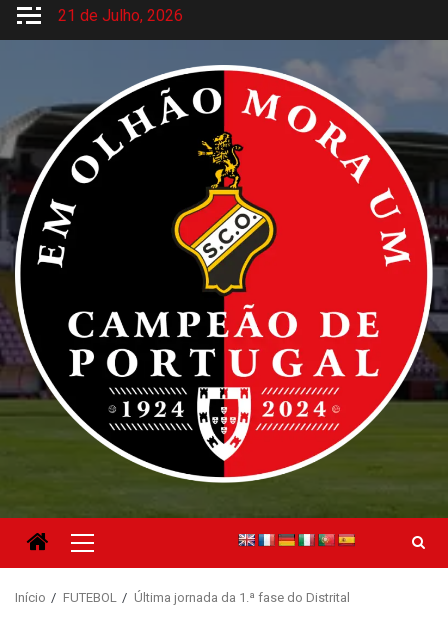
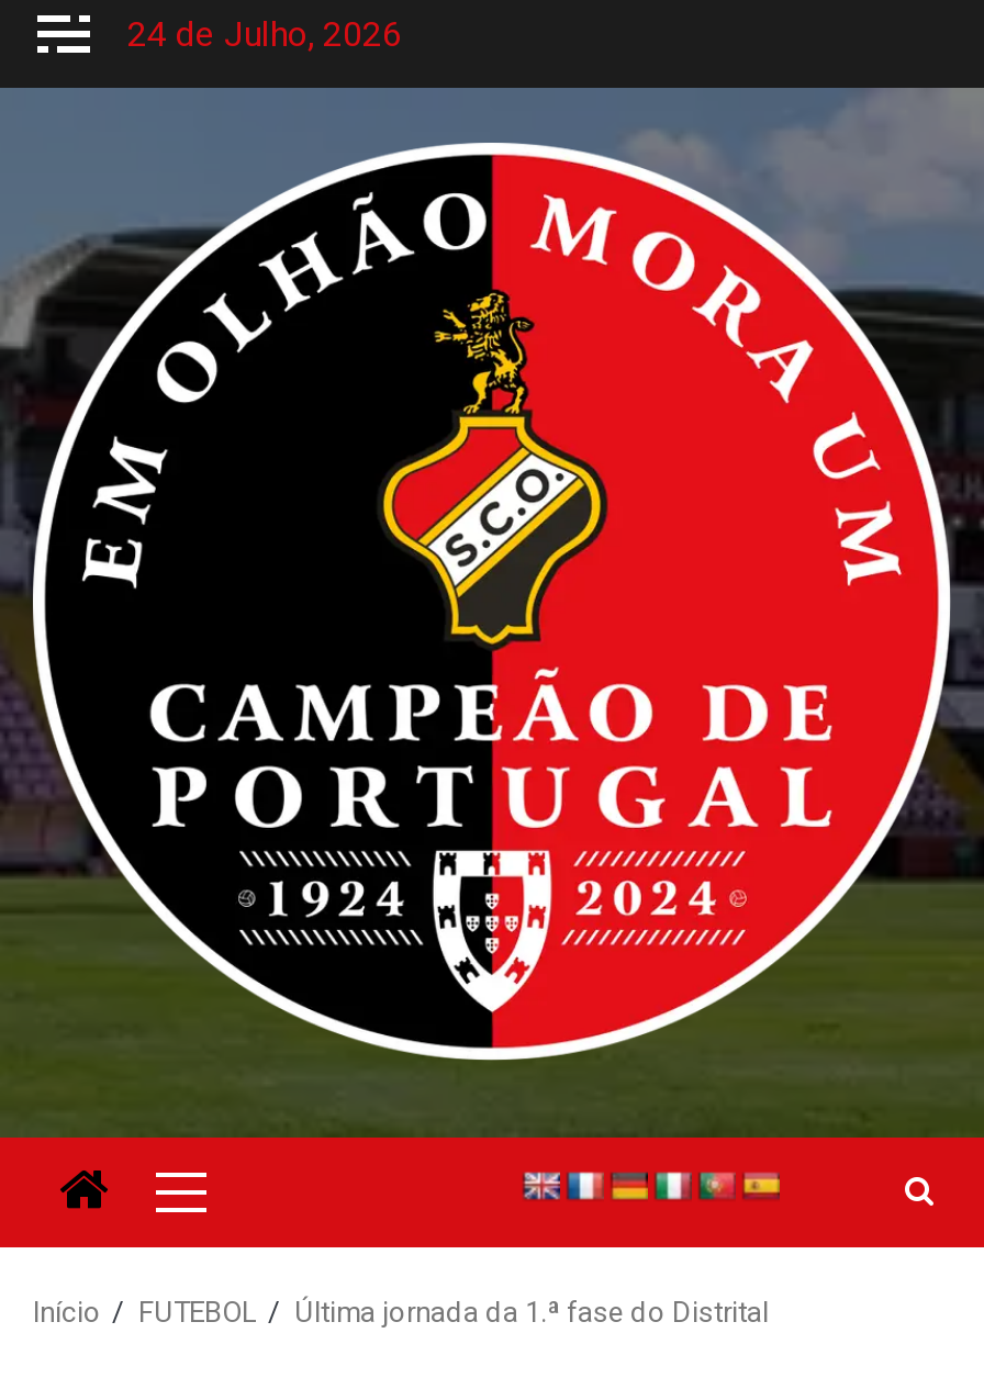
[58,6,183,25] 21 de Julho, 2026 -> [127,13,402,55] 24 de Julho, 2026

